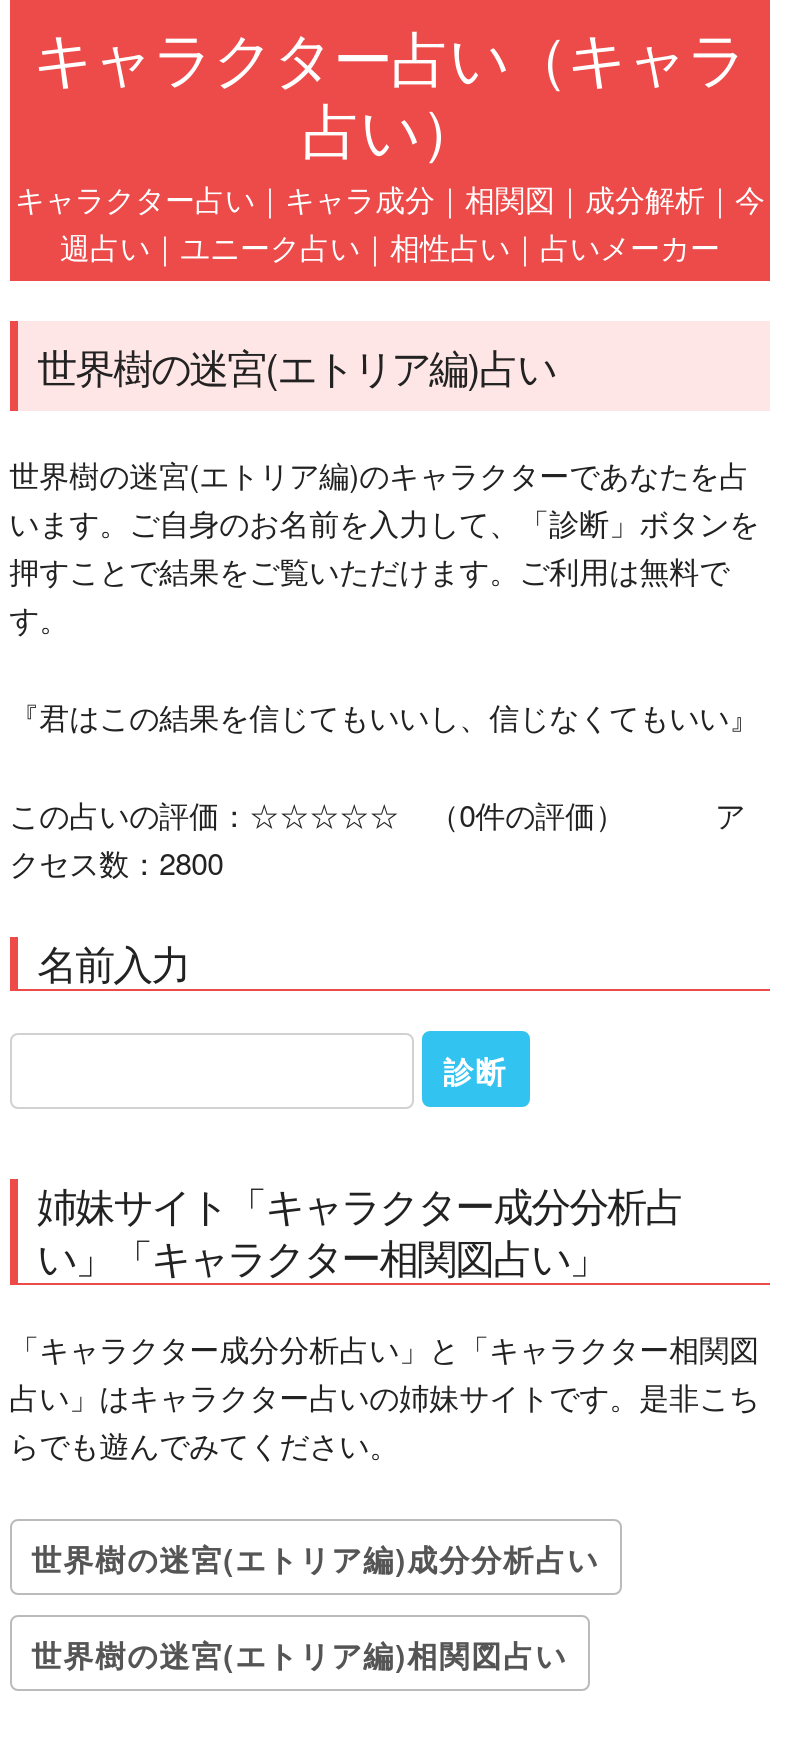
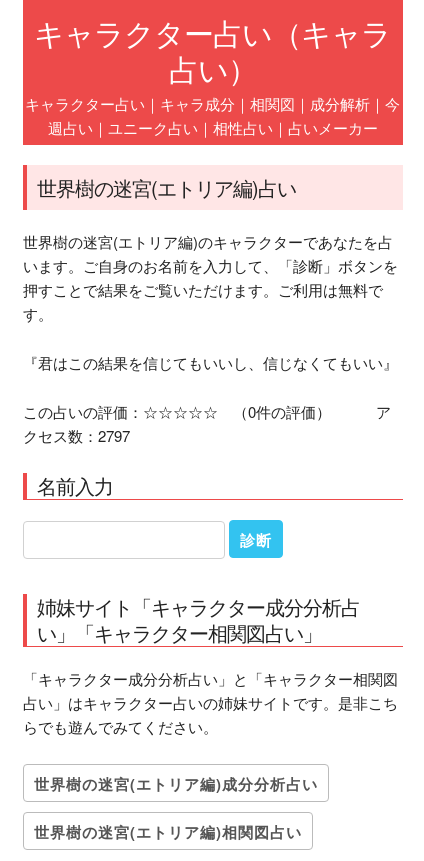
[9,841,223,883] クセス数：2800 -> [23,425,130,446] クセス数：2797

